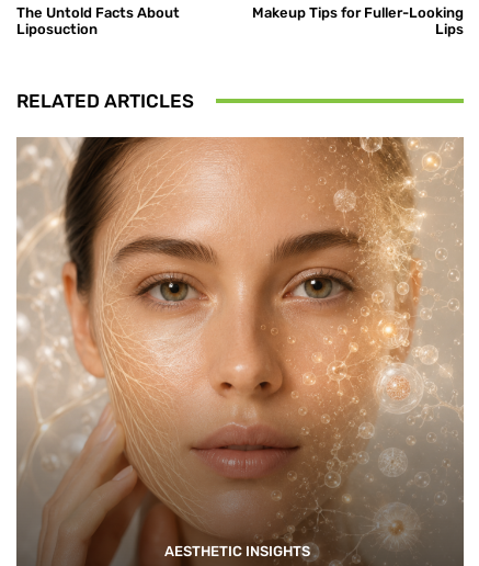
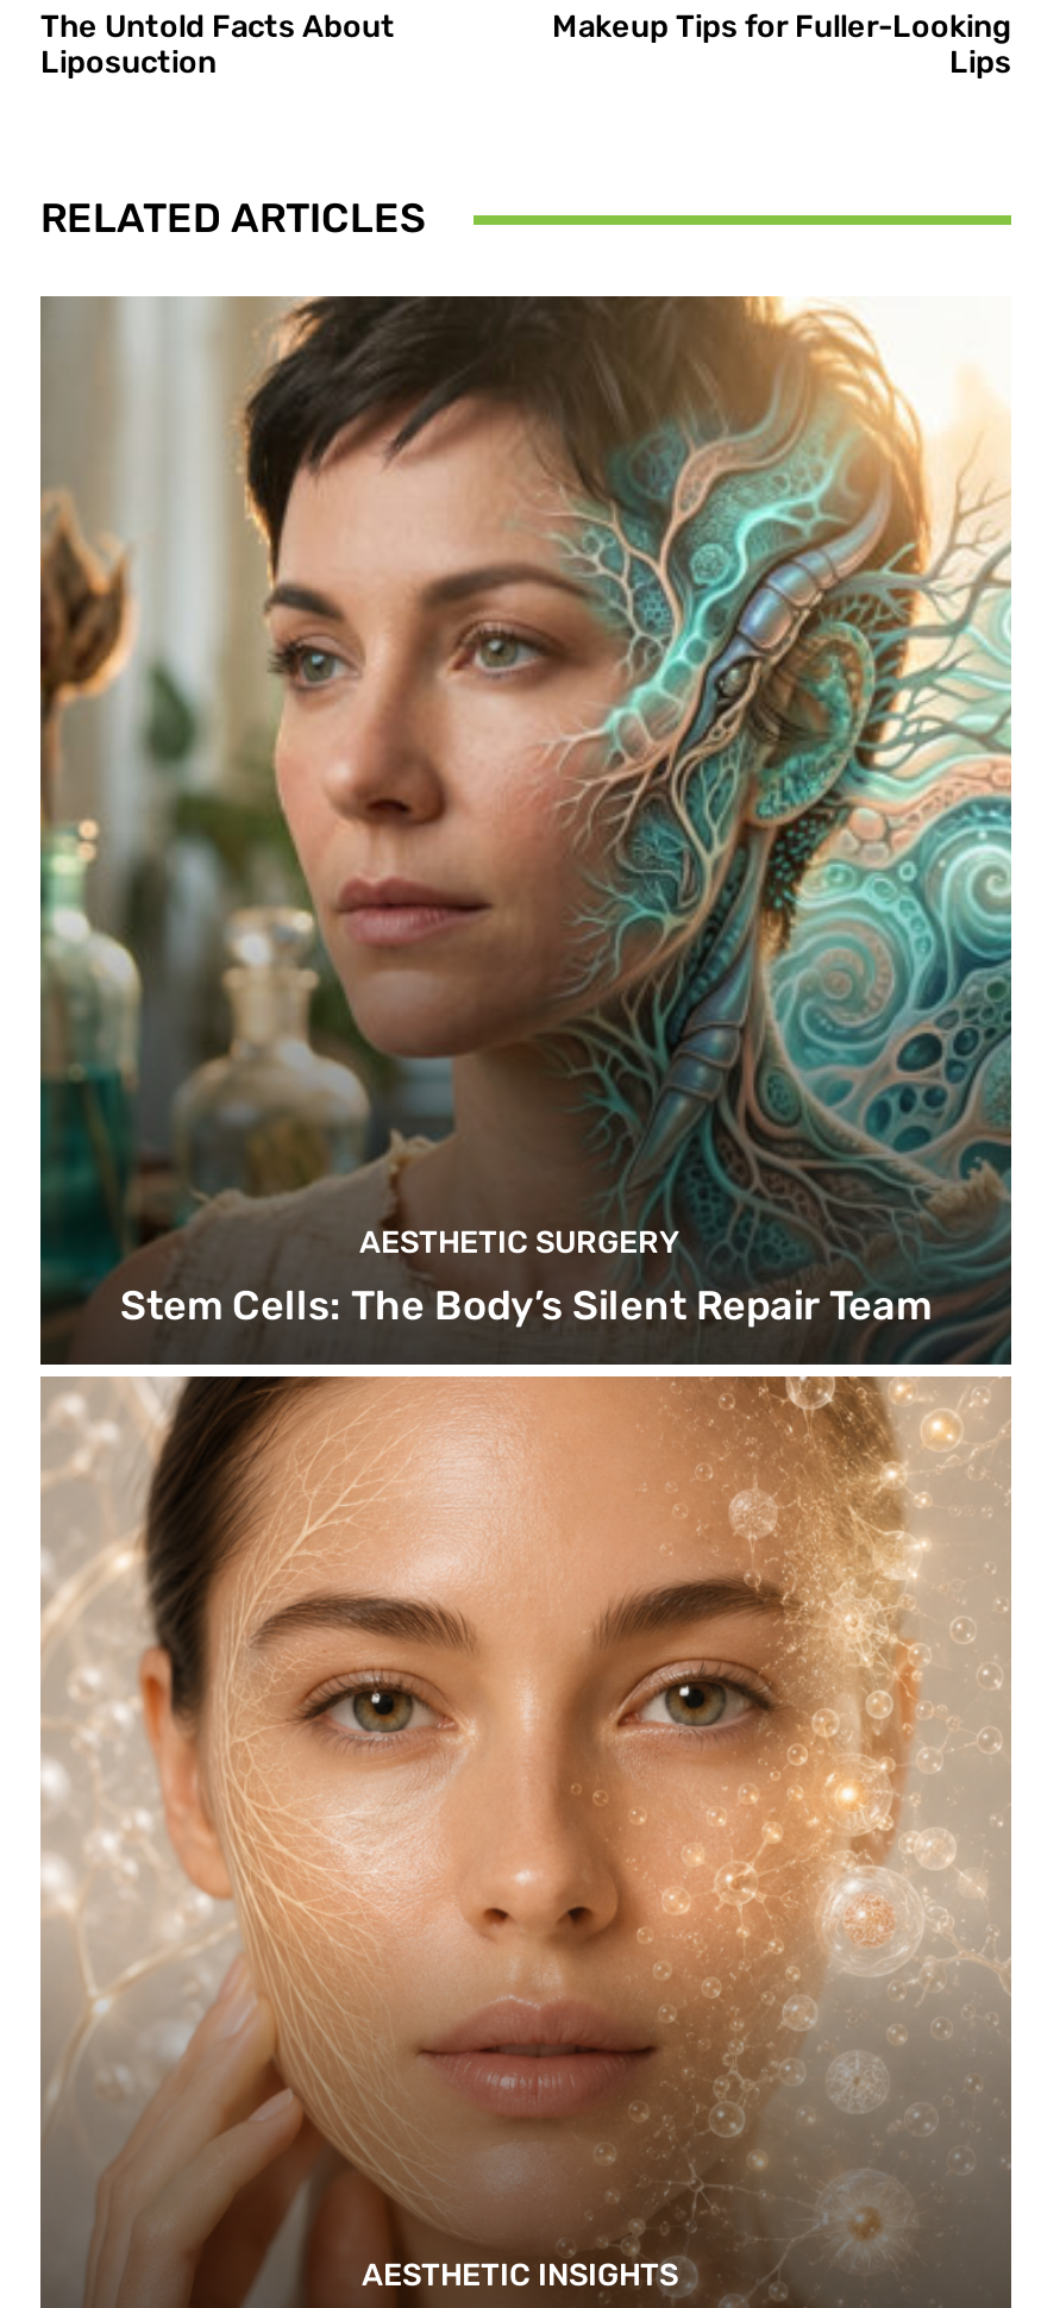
none -> [38,295,1014,1380] [image] | AESTHETIC SURGERY | Stem Cells: The Body’s Silent Repair Team

